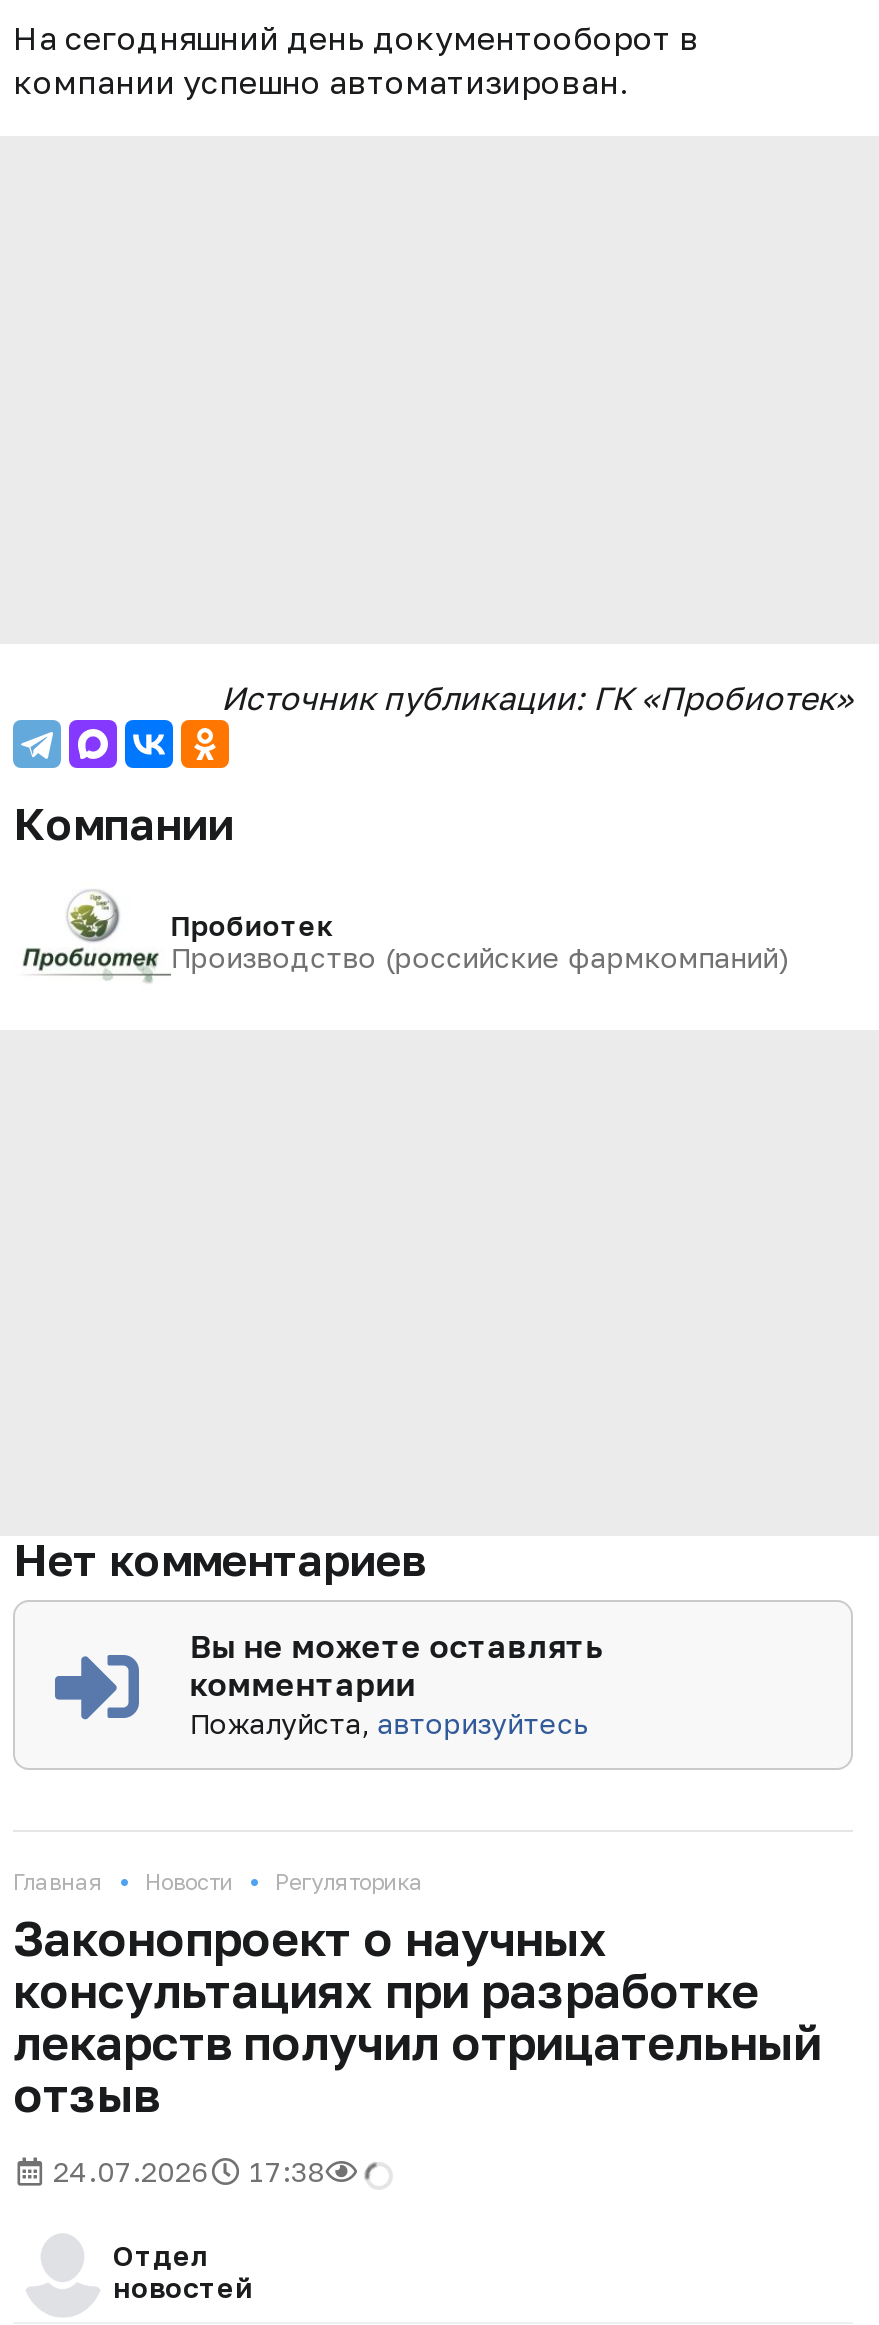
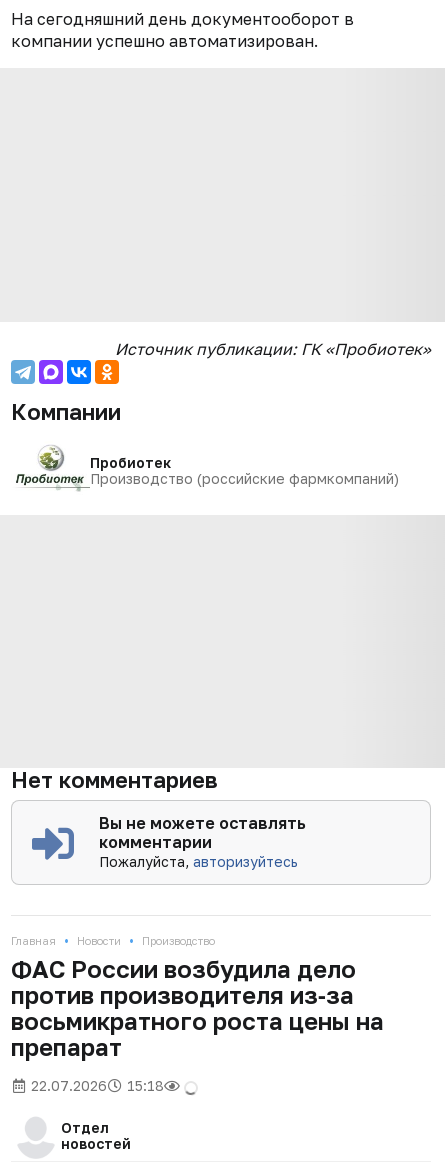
[13,1869,821,2123] Регуляторика | Законопроект о научных | консультациях при разработке | лекарств получил отрицательный | отзыв -> [11,934,384,1061] Производство | ФАС России возбудила дело | против производителя из‑за | восьмикратного роста цены на | препарат
[53,2155,325,2189] 24.07.2026 | 17:38 -> [31,1077,164,1094] 22.07.2026 | 15:18

